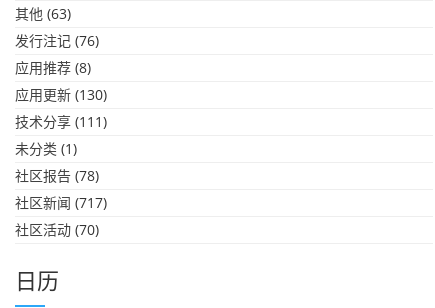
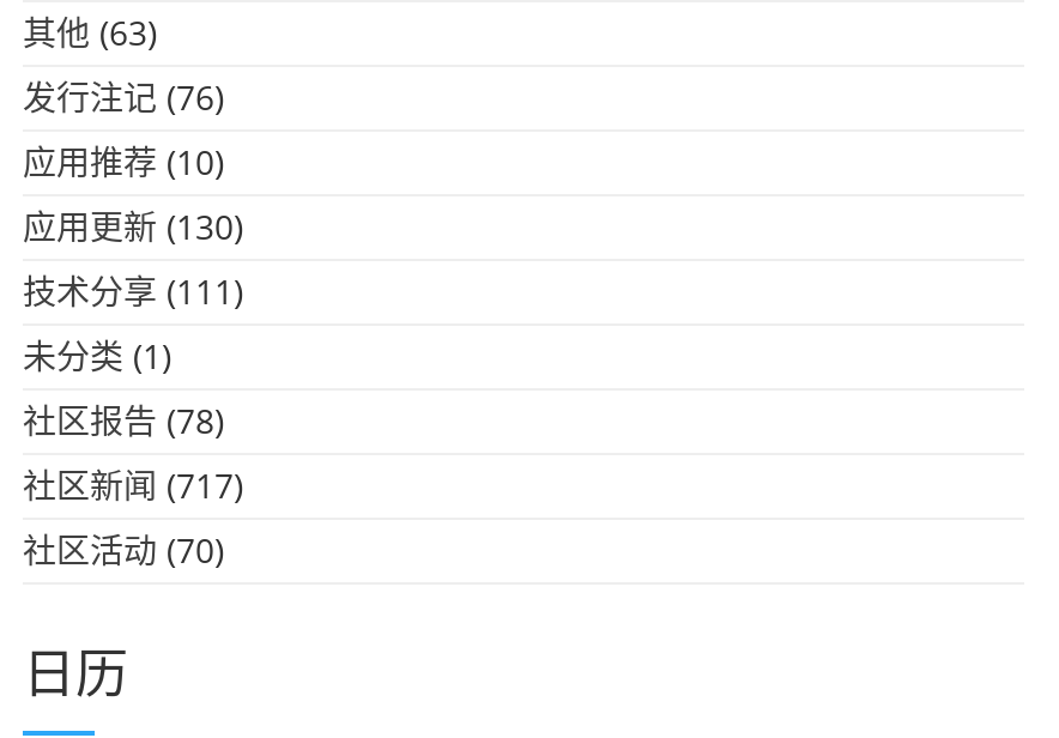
[15,58,91,77] 应用推荐(8) -> [23,139,224,184] 应用推荐(10)

